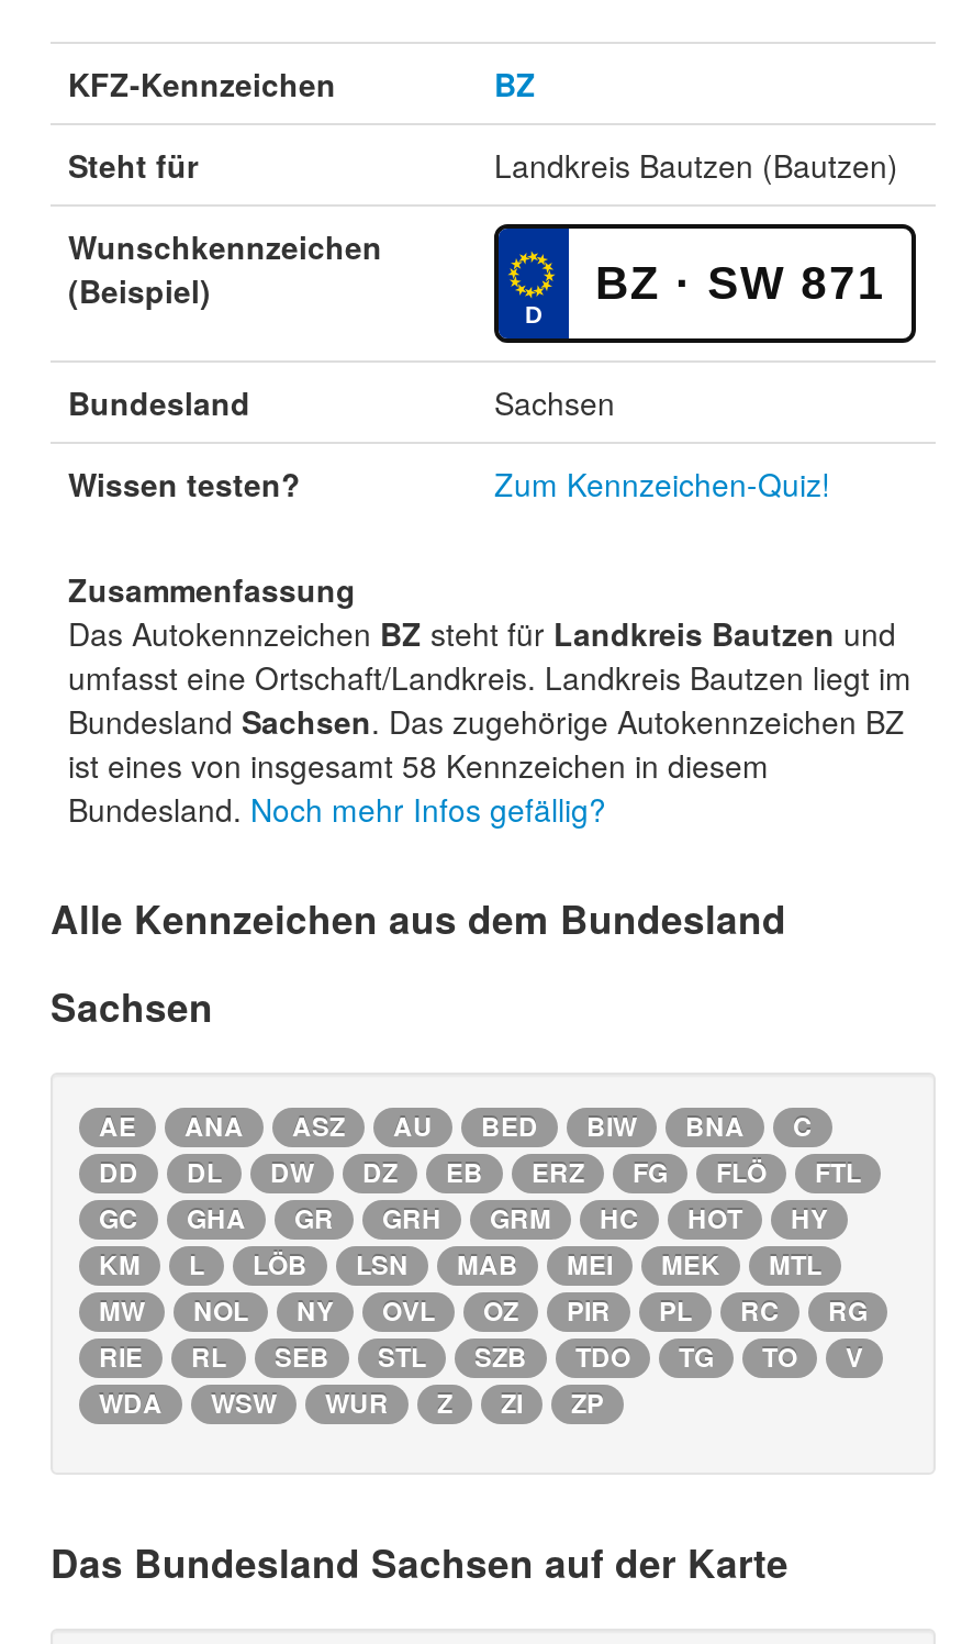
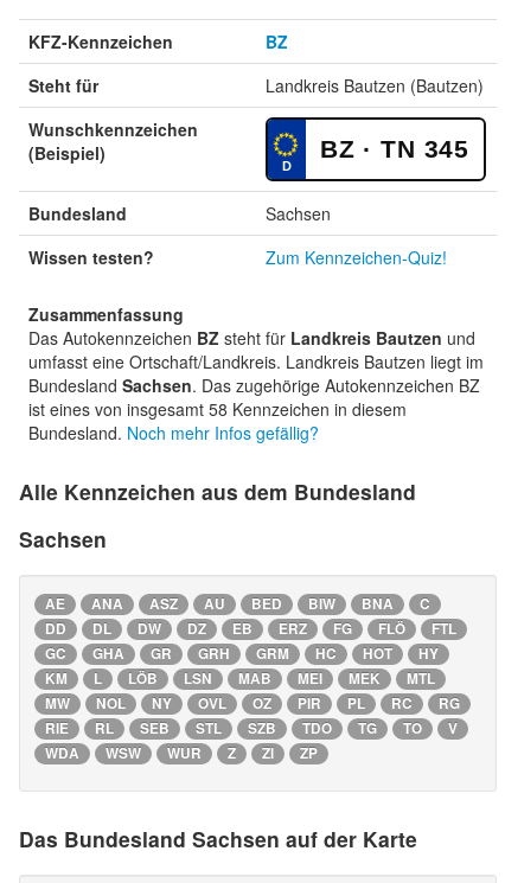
[595,257,886,308] BZ · SW 871 -> [320,135,470,162] BZ · TN 345

